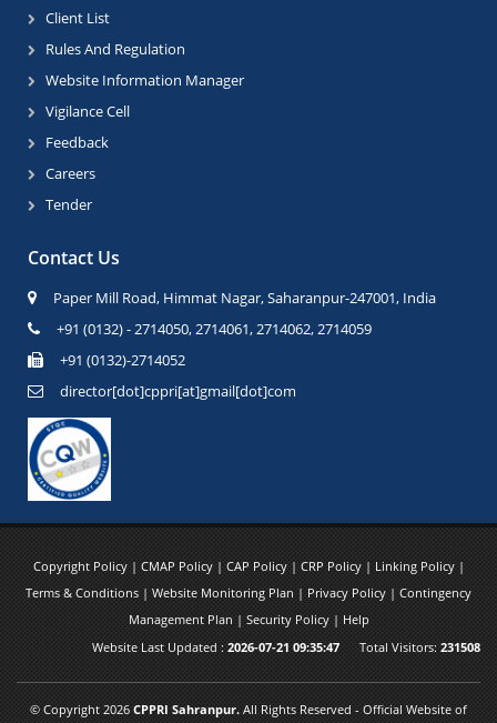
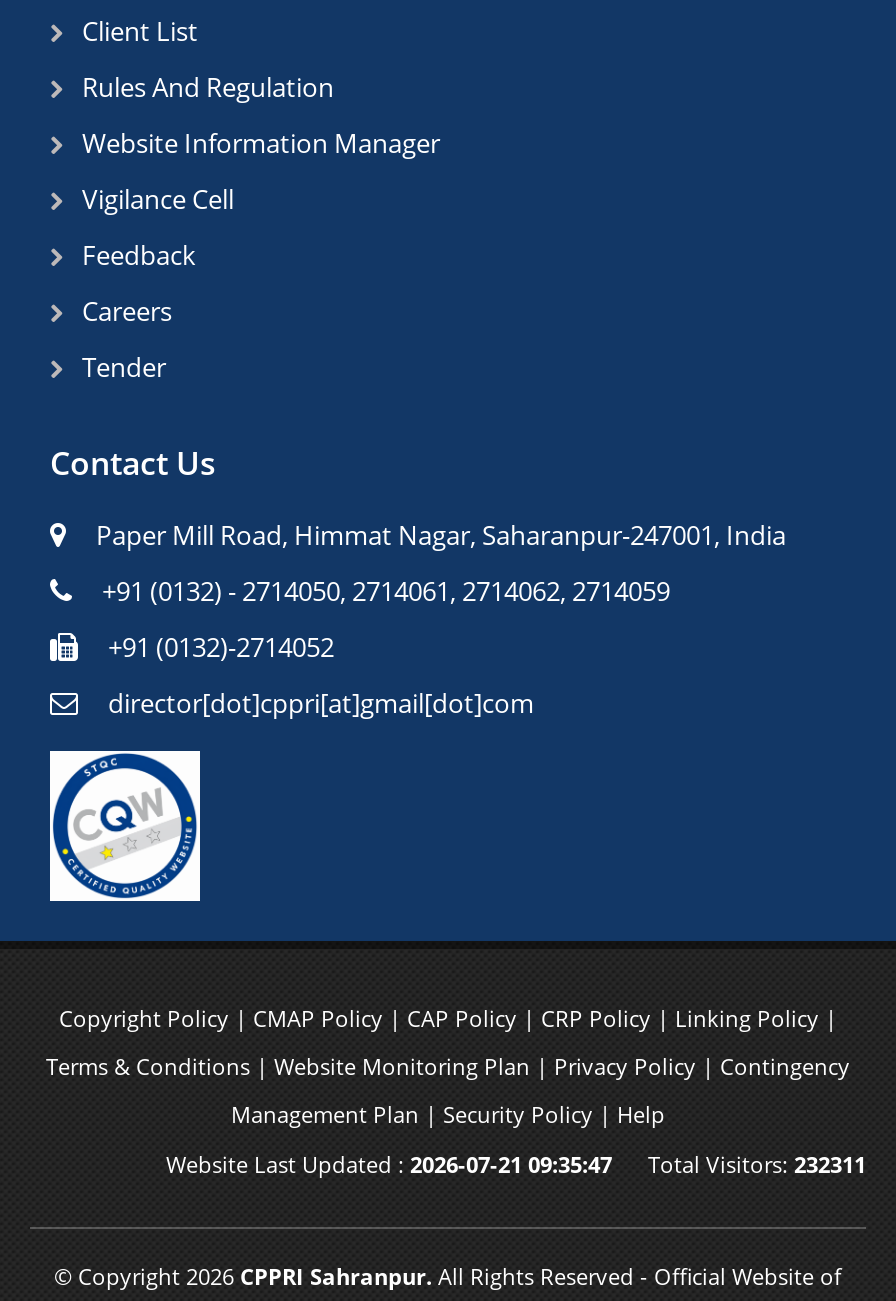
[359,639,480,656] Total Visitors: 231508 -> [648,1150,866,1180] Total Visitors: 232311

